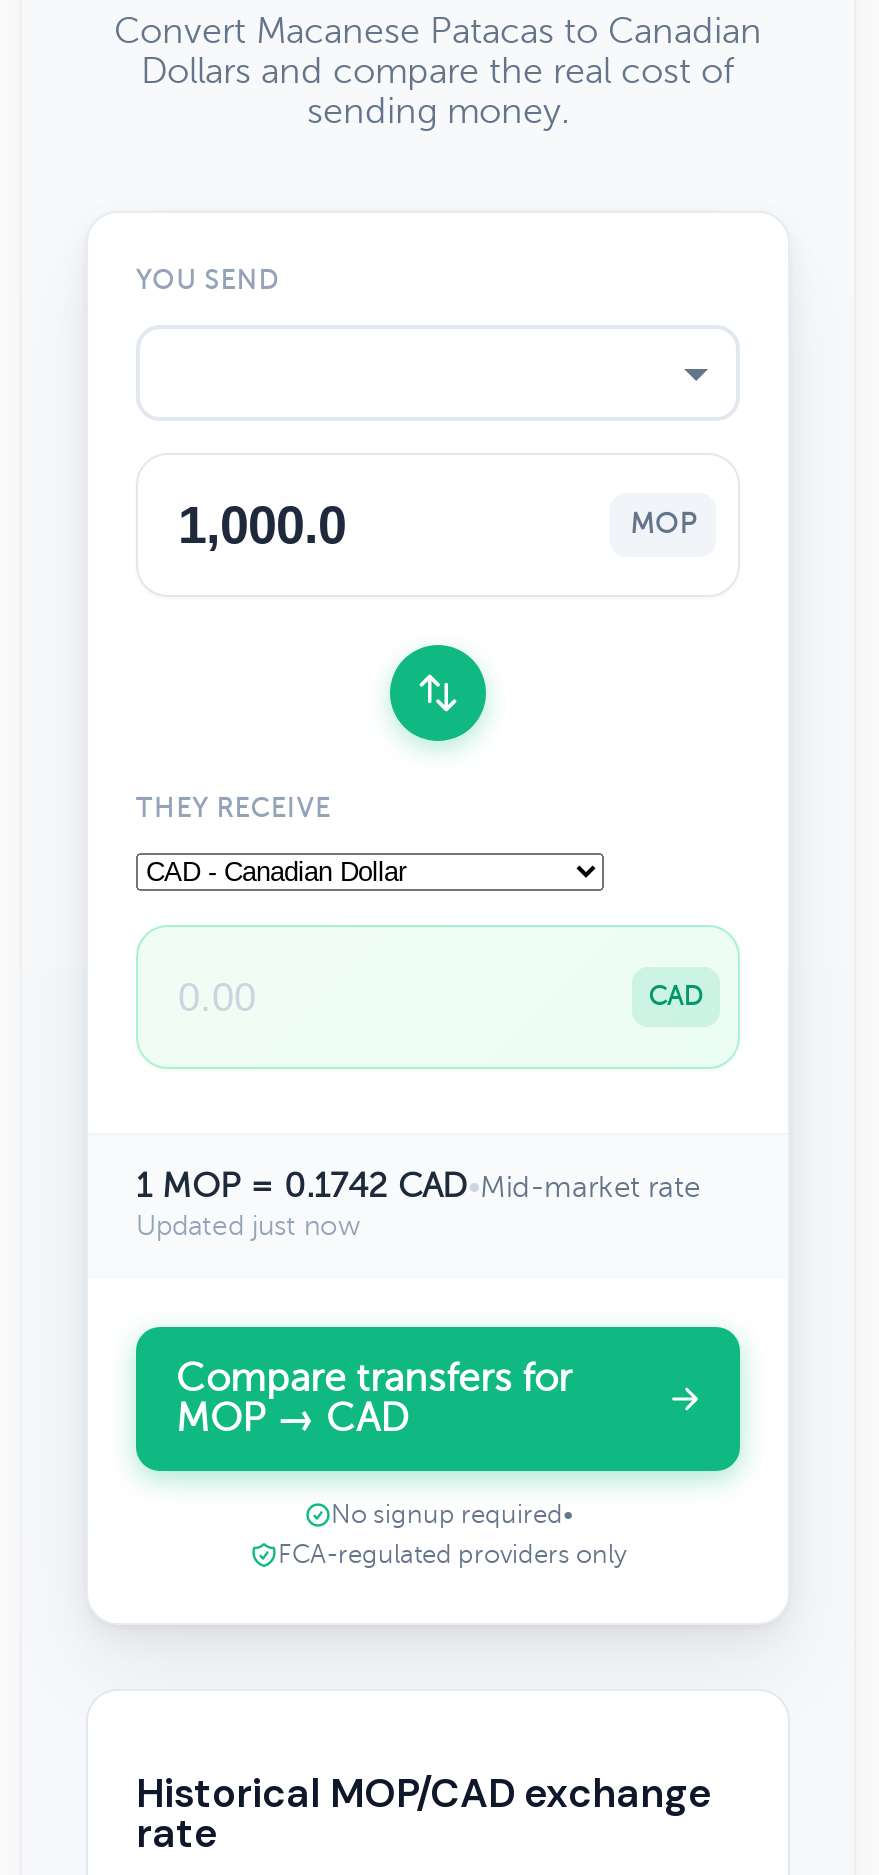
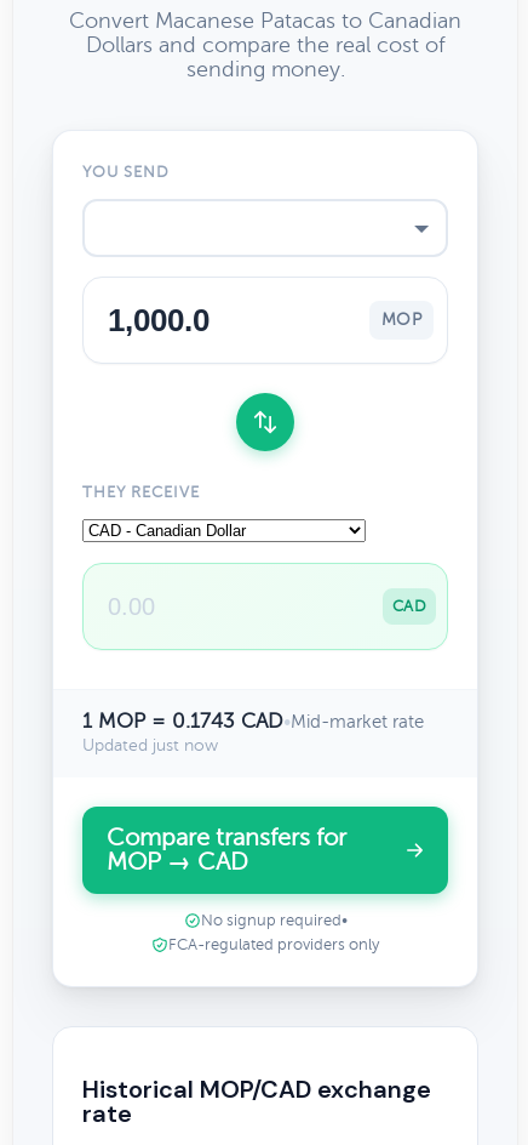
[136,1167,700,1205] 1 MOP = 0.1742 CAD • Mid-market rate -> [82,710,424,733] 1 MOP = 0.1743 CAD • Mid-market rate

